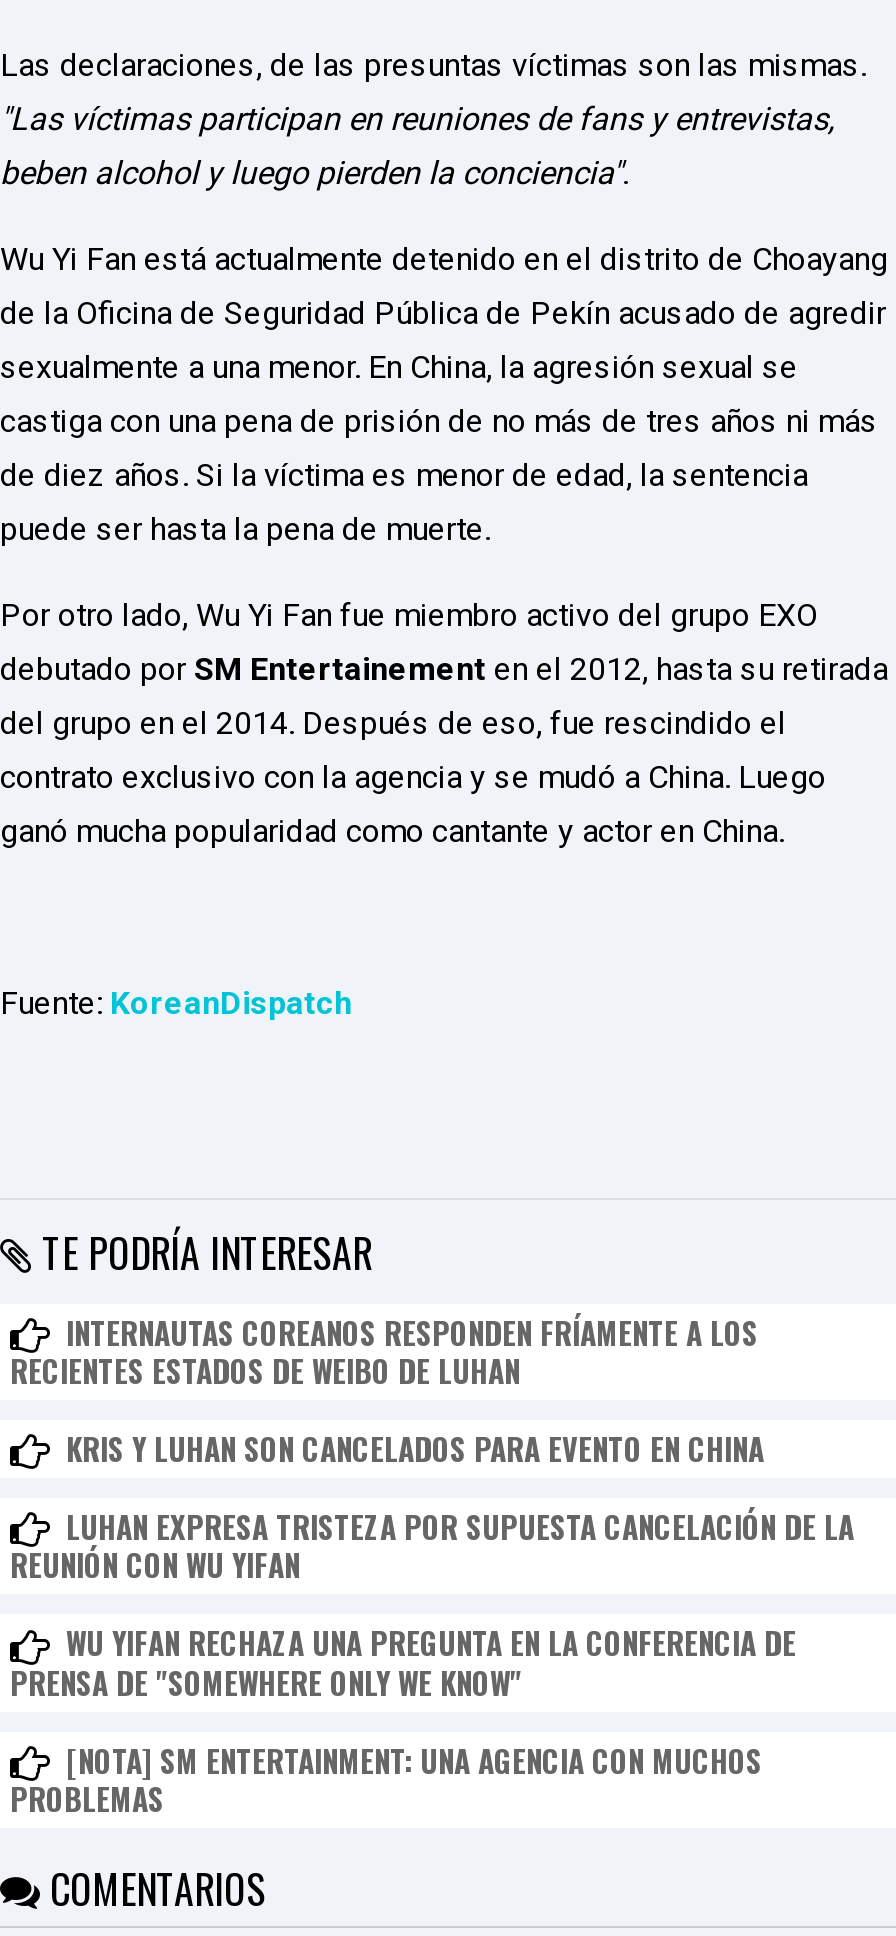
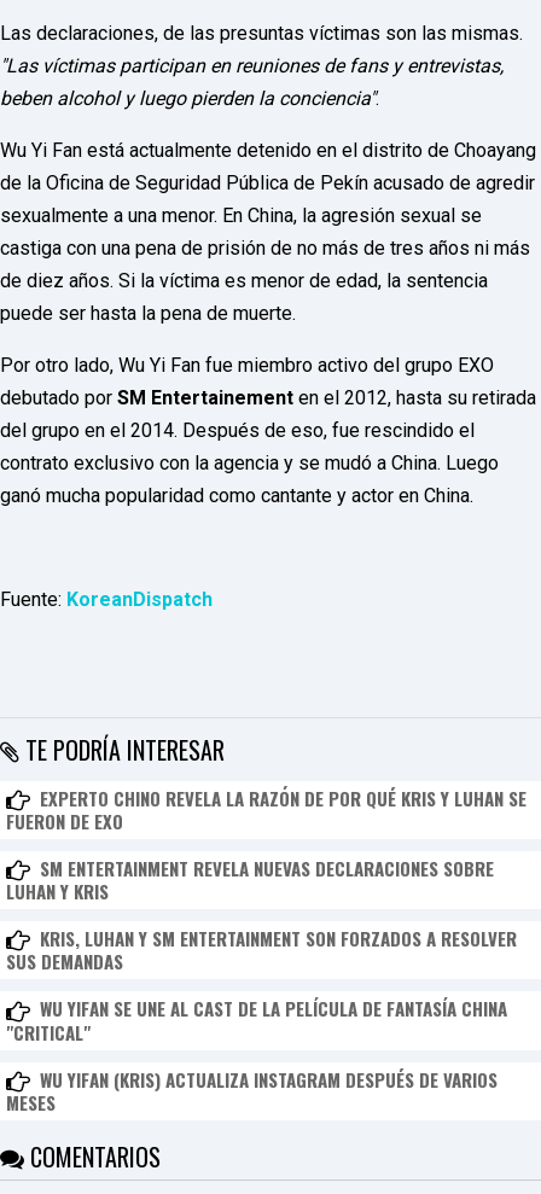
[10,1309,758,1392] INTERNAUTAS COREANOS RESPONDEN FRÍAMENTE A LOS | RECIENTES ESTADOS DE WEIBO DE LUHAN -> [6,784,527,834] EXPERTO CHINO REVELA LA RAZÓN DE POR QUÉ KRIS Y LUHAN SE | FUERON DE EXO
[66,1426,764,1470] KRIS Y LUHAN SON CANCELADOS PARA EVENTO EN CHINA -> [6,855,494,904] SM ENTERTAINMENT REVELA NUEVAS DECLARACIONES SOBRE | LUHAN Y KRIS
[10,1504,854,1587] LUHAN EXPRESA TRISTEZA POR SUPUESTA CANCELACIÓN DE LA | REUNIÓN CON WU YIFAN -> [6,925,517,975] KRIS, LUHAN Y SM ENTERTAINMENT SON FORZADOS A RESOLVER | SUS DEMANDAS
[10,1621,796,1703] WU YIFAN RECHAZA UNA PREGUNTA EN LA CONFERENCIA DE | PRENSA DE "SOMEWHERE ONLY WE KNOW" -> [6,995,507,1045] WU YIFAN SE UNE AL CAST DE LA PELÍCULA DE FANTASÍA CHINA | "CRITICAL"
[10,1737,762,1820] [NOTA] SM ENTERTAINMENT: UNA AGENCIA CON MUCHOS | PROBLEMAS -> [6,1066,498,1115] WU YIFAN (KRIS) ACTUALIZA INSTAGRAM DESPUÉS DE VARIOS | MESES

